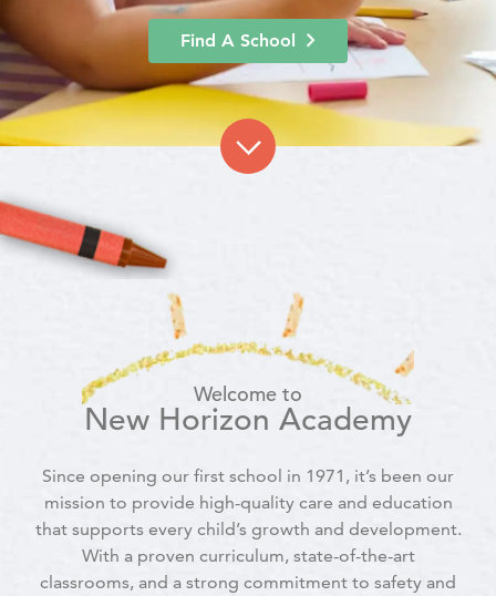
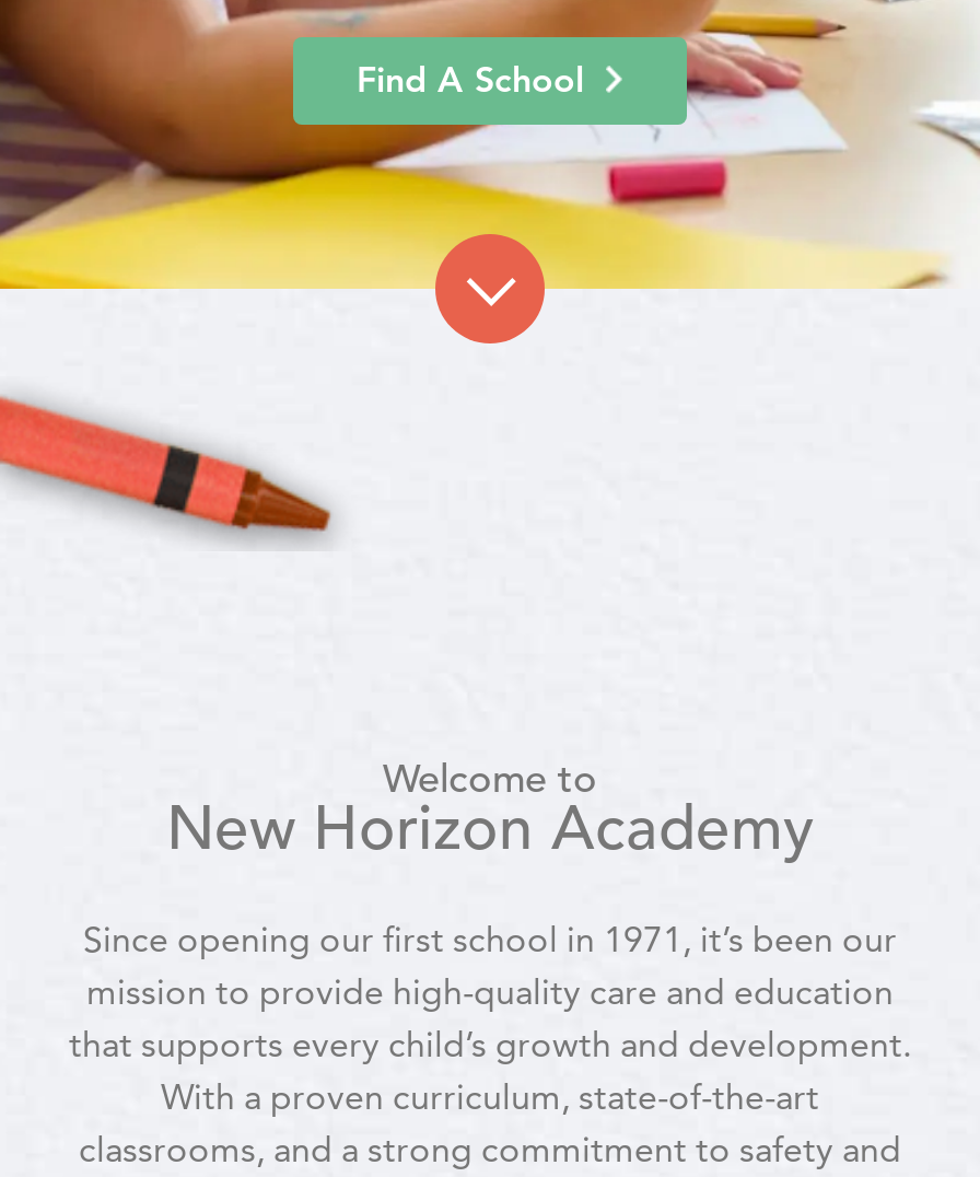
[81,292,414,399] [image] -> none

